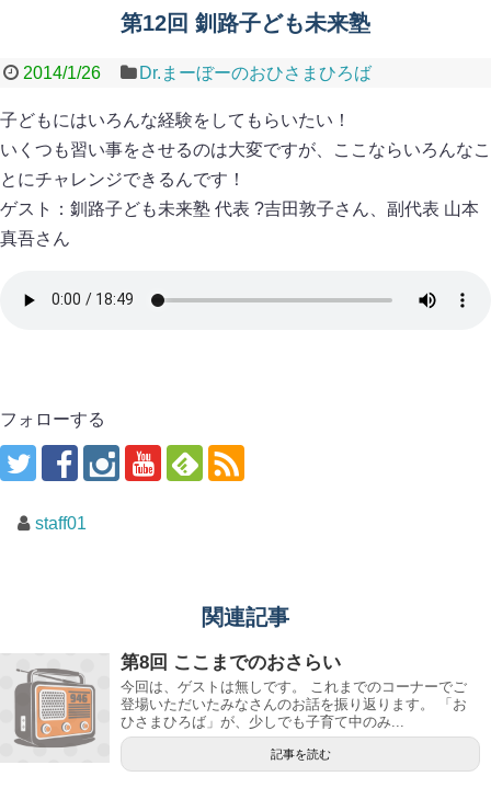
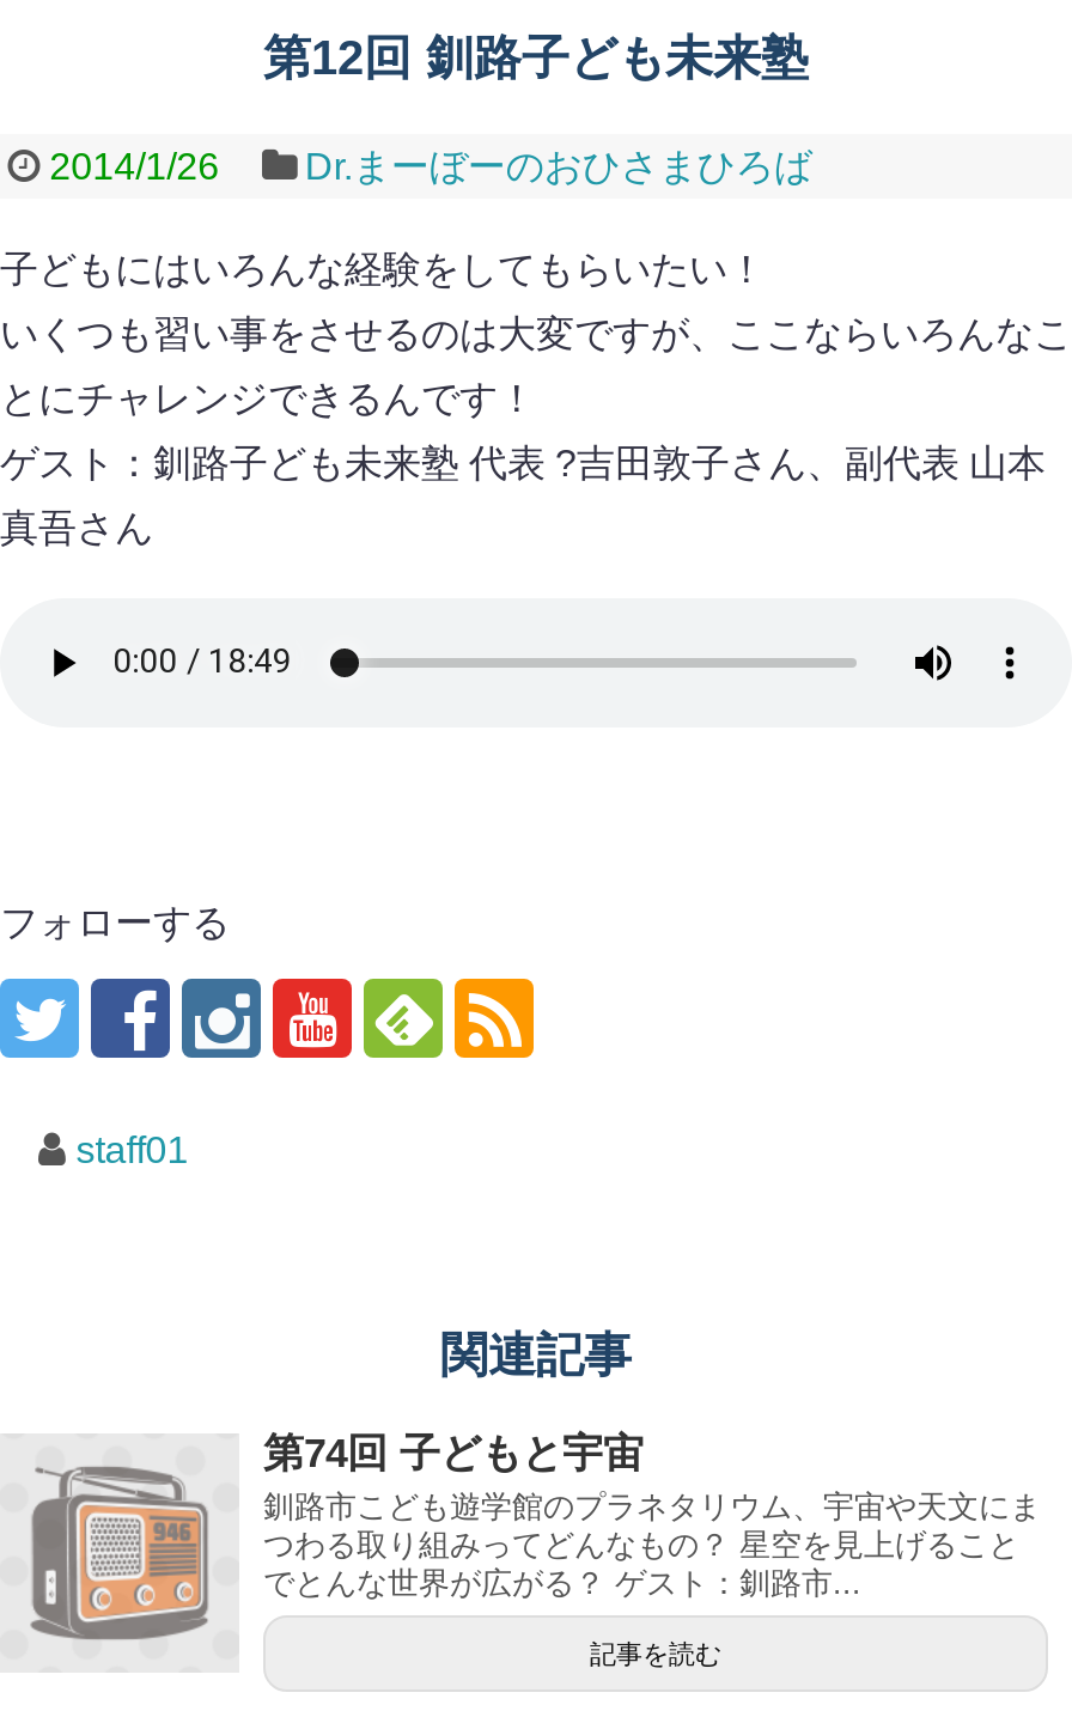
[121,652,467,730] 第8回 ここまでのおさらい | 今回は、ゲストは無しです。 これまでのコーナーでご | 登場いただいたみなさんのお話を振り返ります。 「お | ひさまひろば」が、少しでも子育て中のみ... -> [263,1431,1041,1601] 第74回 子どもと宇宙 | 釧路市こども遊学館のプラネタリウム、宇宙や天文にま | つわる取り組みってどんなもの？ 星空を見上げること | でとんな世界が広がる？ ゲスト：釧路市...

